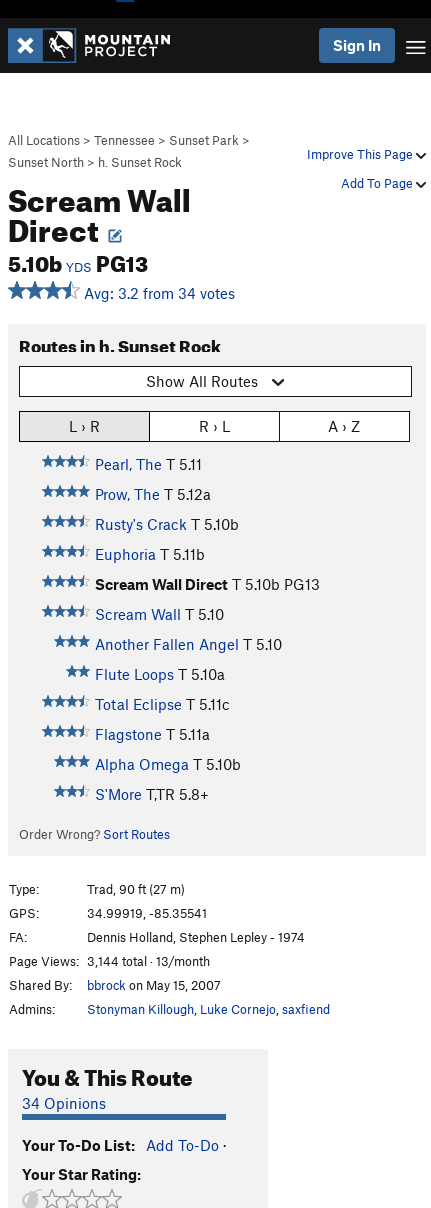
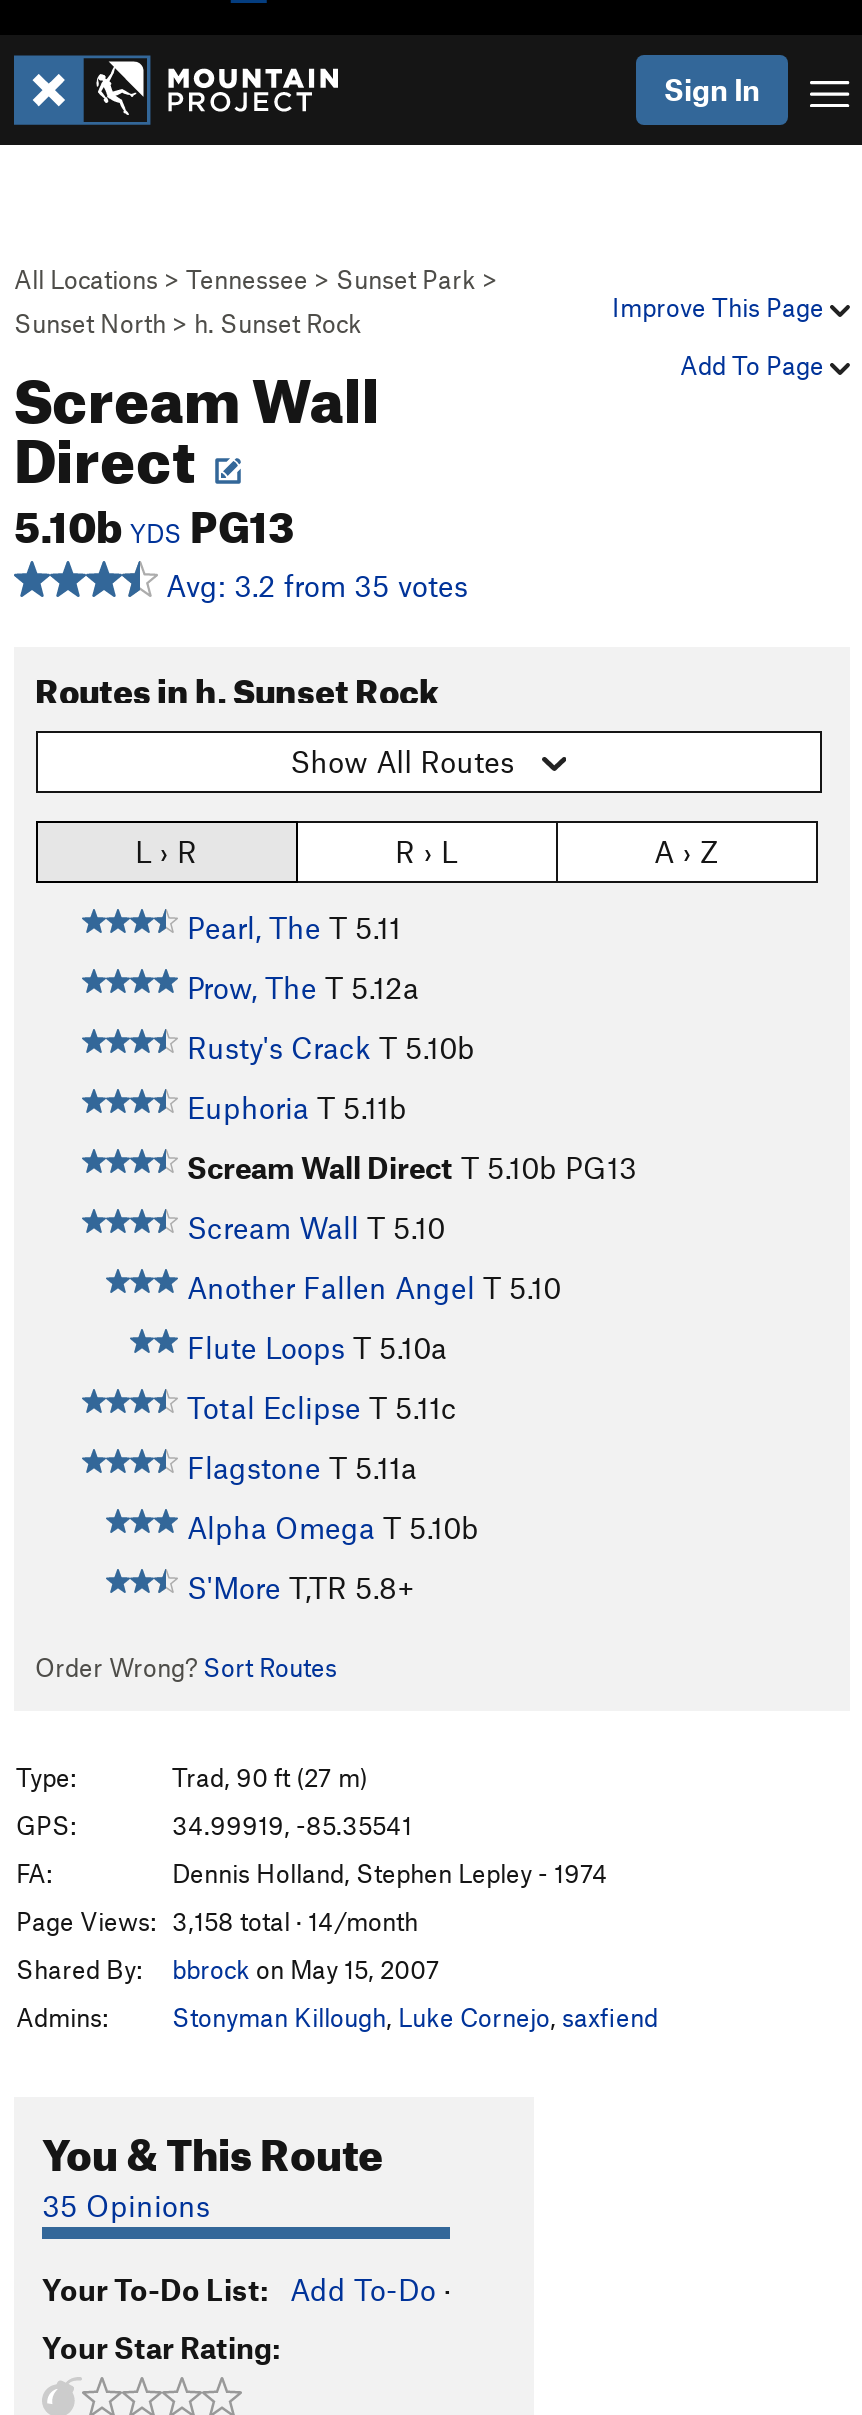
[80,284,235,302] Avg: 3.2 from 34 votes -> [158,567,468,603] Avg: 3.2 from 35 votes
[9,953,210,969] Page Views: 3,144 total · 13/month -> [16,1905,418,1937] Page Views: 3,158 total · 14/month
[22,1094,106,1112] 34 Opinions -> [42,2187,210,2223] 35 Opinions

